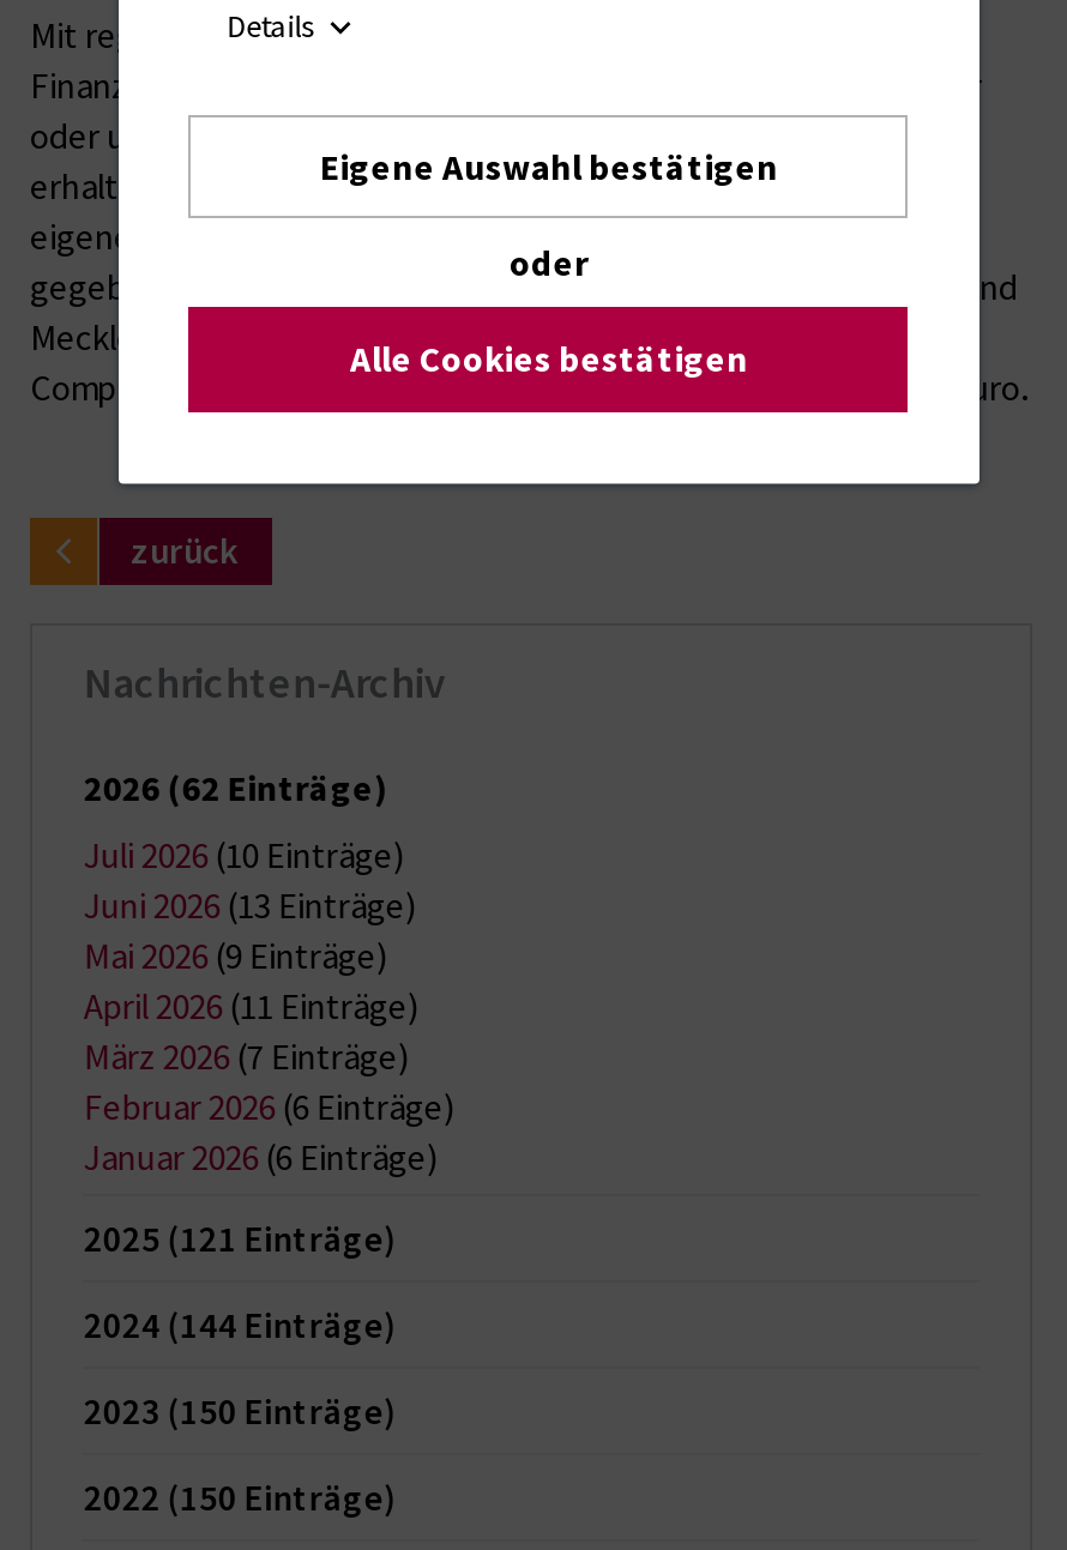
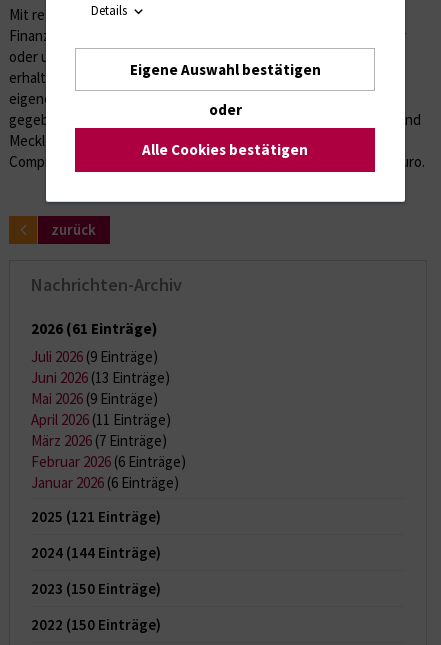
[84,765,386,810] 2026 (62 Einträge) -> [31,319,157,338] 2026 (61 Einträge)
[84,832,405,877] Juli 2026 (10 Einträge) -> [31,347,158,366] Juli 2026 (9 Einträge)

